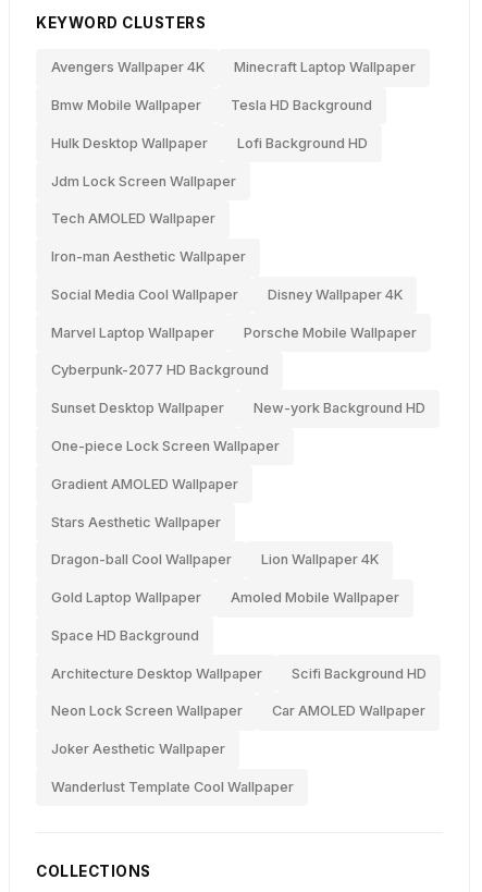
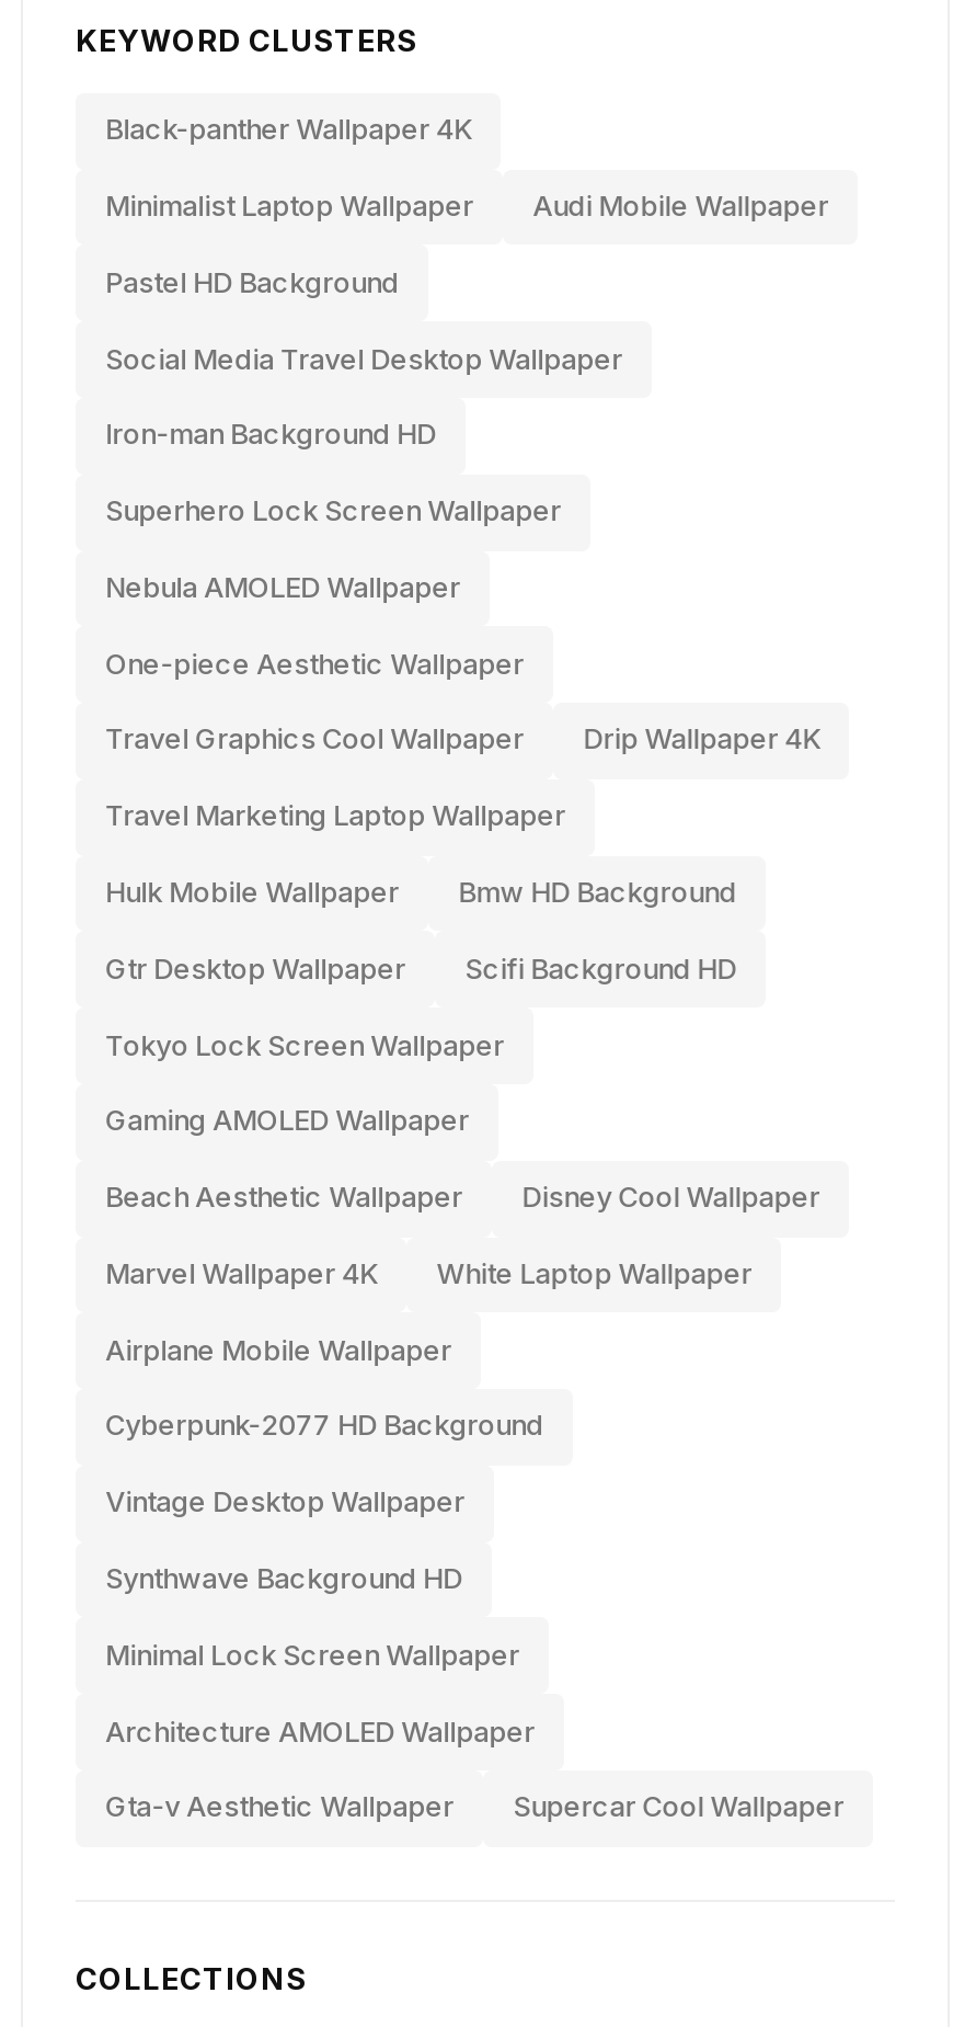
[51,59,417,341] Avengers Wallpaper 4K | Minecraft Laptop Wallpaper | Bmw Mobile Wallpaper | Tesla HD Background | Hulk Desktop Wallpaper | Lofi Background HD | Jdm Lock Screen Wallpaper | Tech AMOLED Wallpaper | Iron-man Aesthetic Wallpaper | Social Media Cool Wallpaper | Disney Wallpaper 4K | Marvel Laptop Wallpaper | Porsche Mobile Wallpaper -> [105,113,829,1366] Black-panther Wallpaper 4K | Minimalist Laptop Wallpaper | Audi Mobile Wallpaper | Pastel HD Background | Social Media Travel Desktop Wallpaper | Iron-man Background HD | Superhero Lock Screen Wallpaper | Nebula AMOLED Wallpaper | One-piece Aesthetic Wallpaper | Travel Graphics Cool Wallpaper | Drip Wallpaper 4K | Travel Marketing Laptop Wallpaper | Hulk Mobile Wallpaper | Bmw HD Background | Gtr Desktop Wallpaper | Tokyo Lock Screen Wallpaper | Gaming AMOLED Wallpaper | Beach Aesthetic Wallpaper | Disney Cool Wallpaper | Marvel Wallpaper 4K | White Laptop Wallpaper | Airplane Mobile Wallpaper
moved [51,362,268,378] -> [105,1410,544,1443]: Cyberpunk-2077 HD Background
[51,400,425,795] Sunset Desktop Wallpaper | New-york Background HD | One-piece Lock Screen Wallpaper | Gradient AMOLED Wallpaper | Stars Aesthetic Wallpaper | Dragon-ball Cool Wallpaper | Lion Wallpaper 4K | Gold Laptop Wallpaper | Amoled Mobile Wallpaper | Space HD Background | Architecture Desktop Wallpaper | Neon Lock Screen Wallpaper | Car AMOLED Wallpaper | Joker Aesthetic Wallpaper | Wanderlust Template Cool Wallpaper -> [105,1486,844,1824] Vintage Desktop Wallpaper | Synthwave Background HD | Minimal Lock Screen Wallpaper | Architecture AMOLED Wallpaper | Gta-v Aesthetic Wallpaper | Supercar Cool Wallpaper
moved [291,665,426,681] -> [465,952,737,985]: Scifi Background HD

